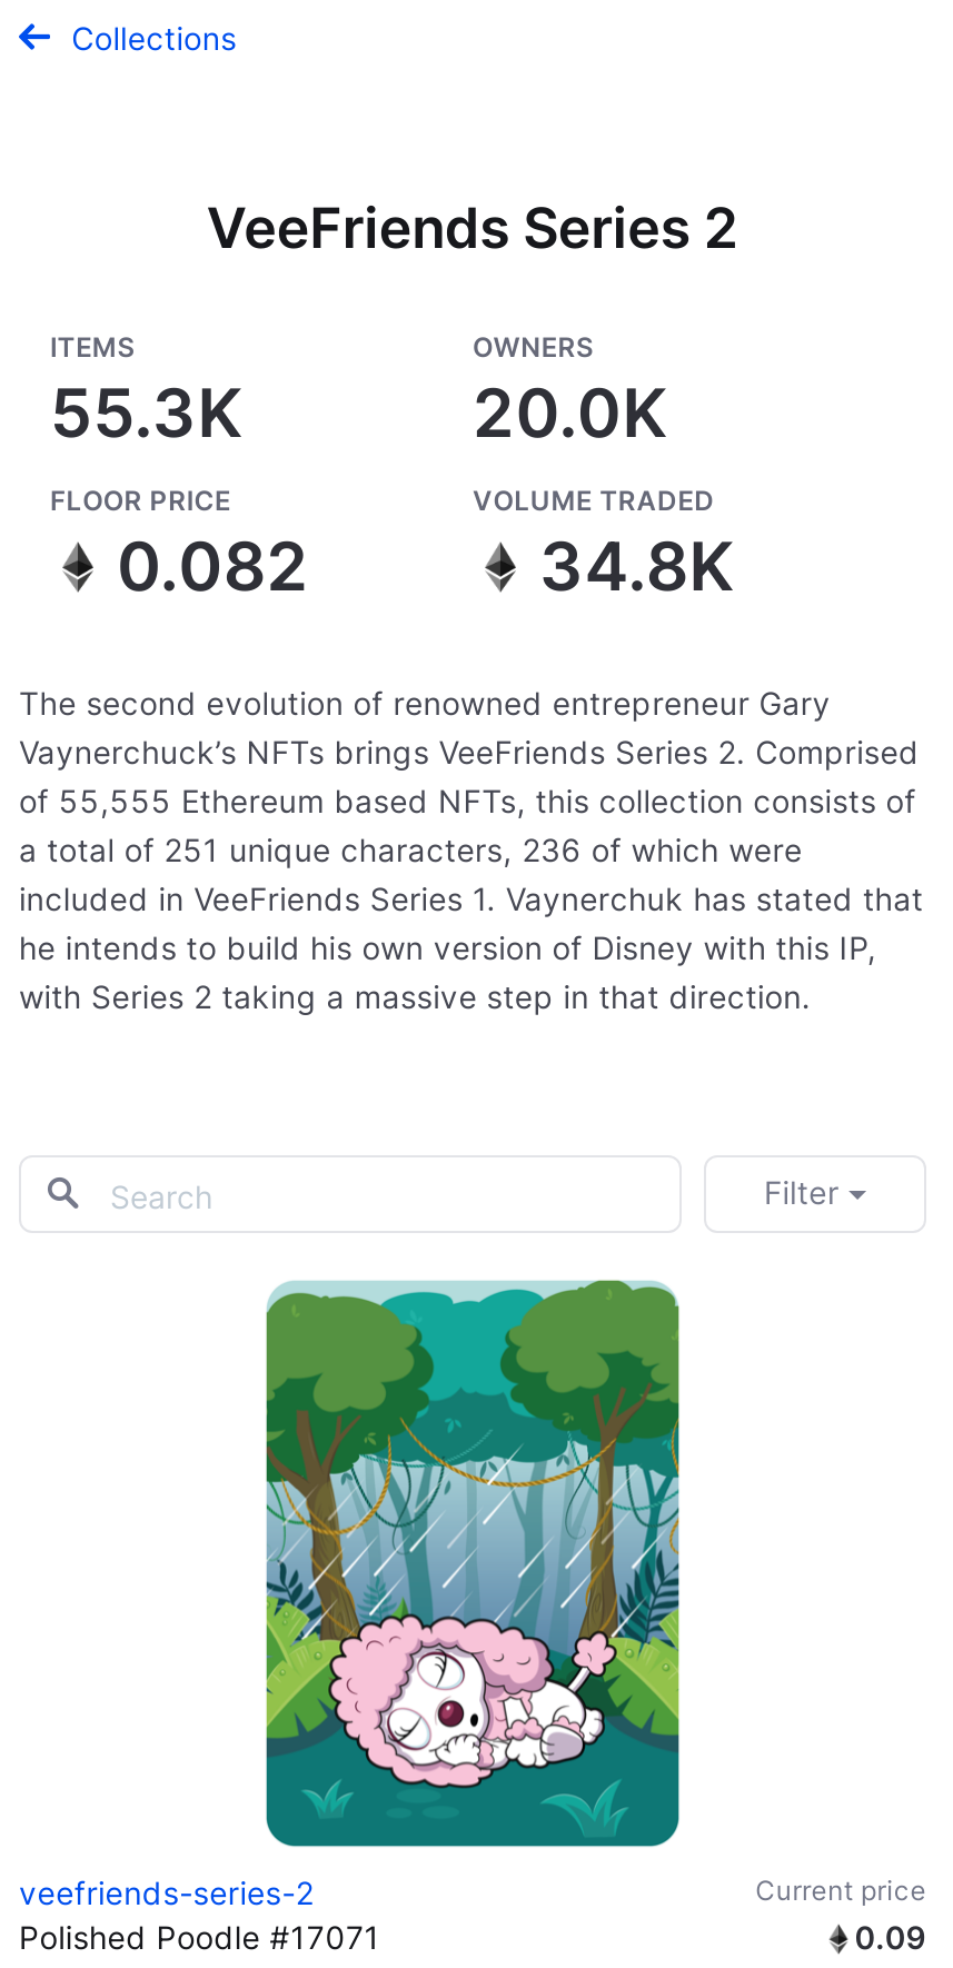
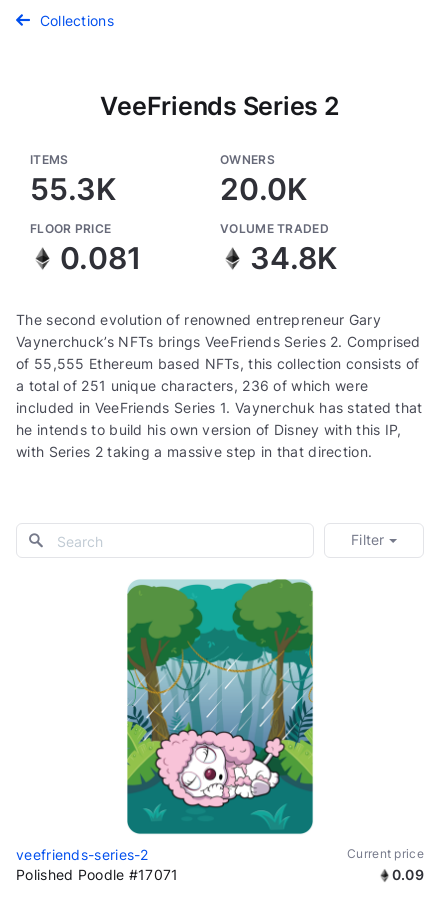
[117,526,309,606] 0.082 -> [60,240,141,276] 0.081

